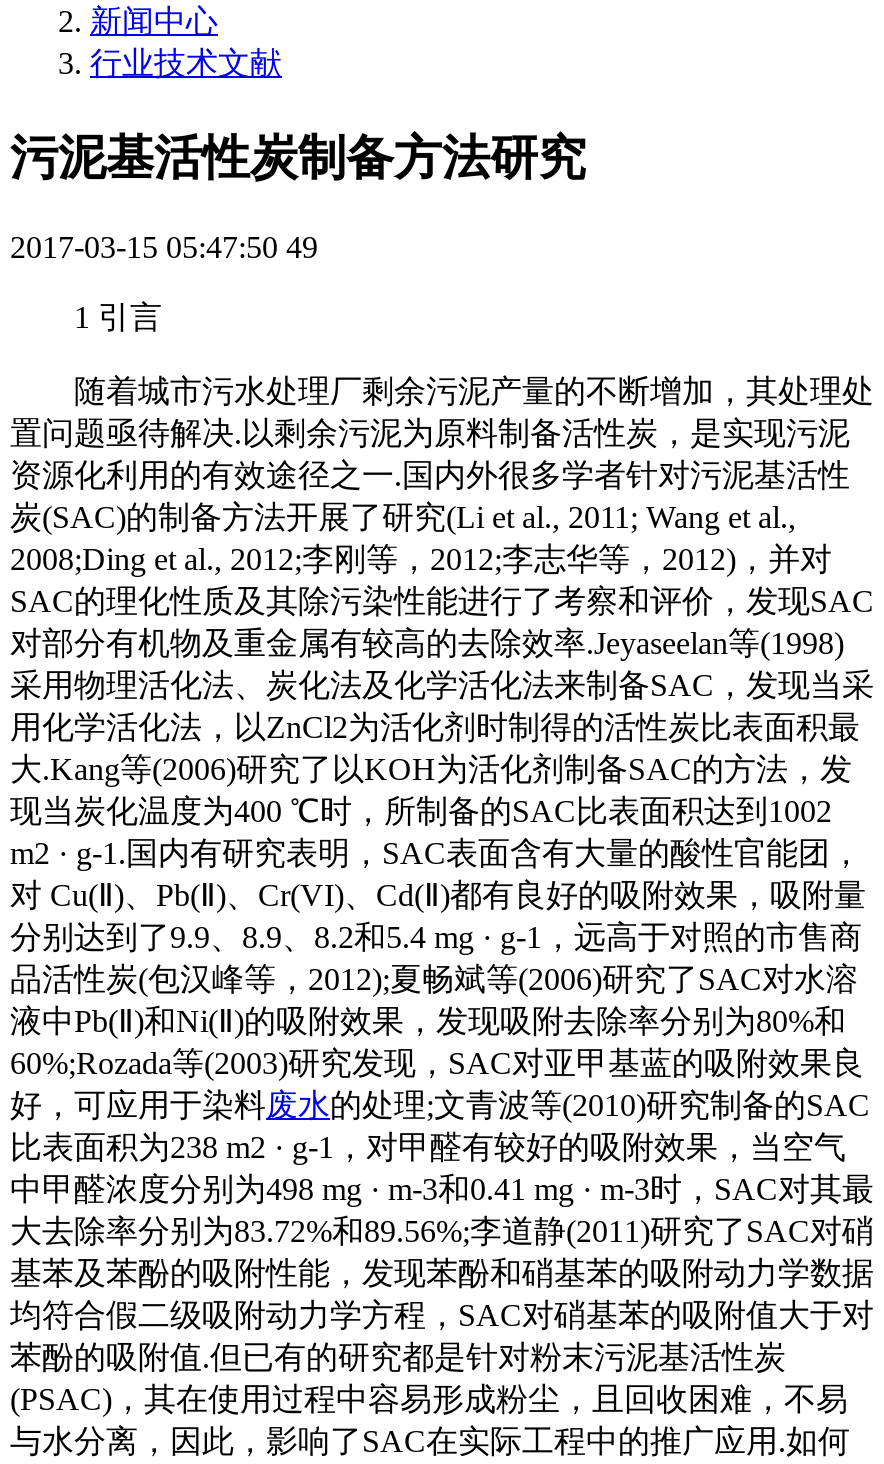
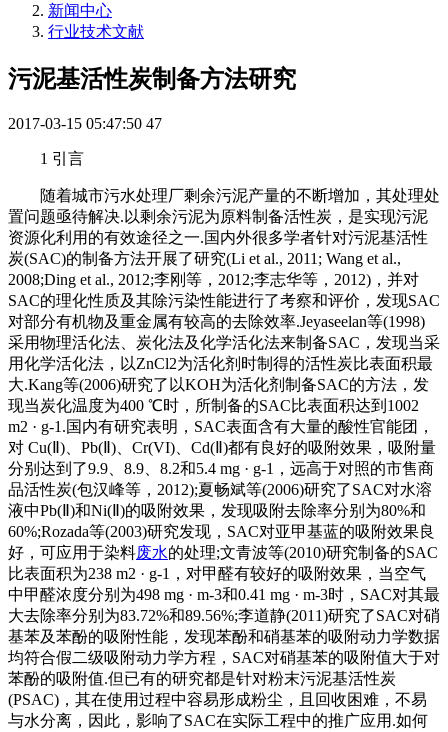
[10,230,318,264] 2017-03-15 05:47:50 49 -> [8,115,162,132] 2017-03-15 05:47:50 47

